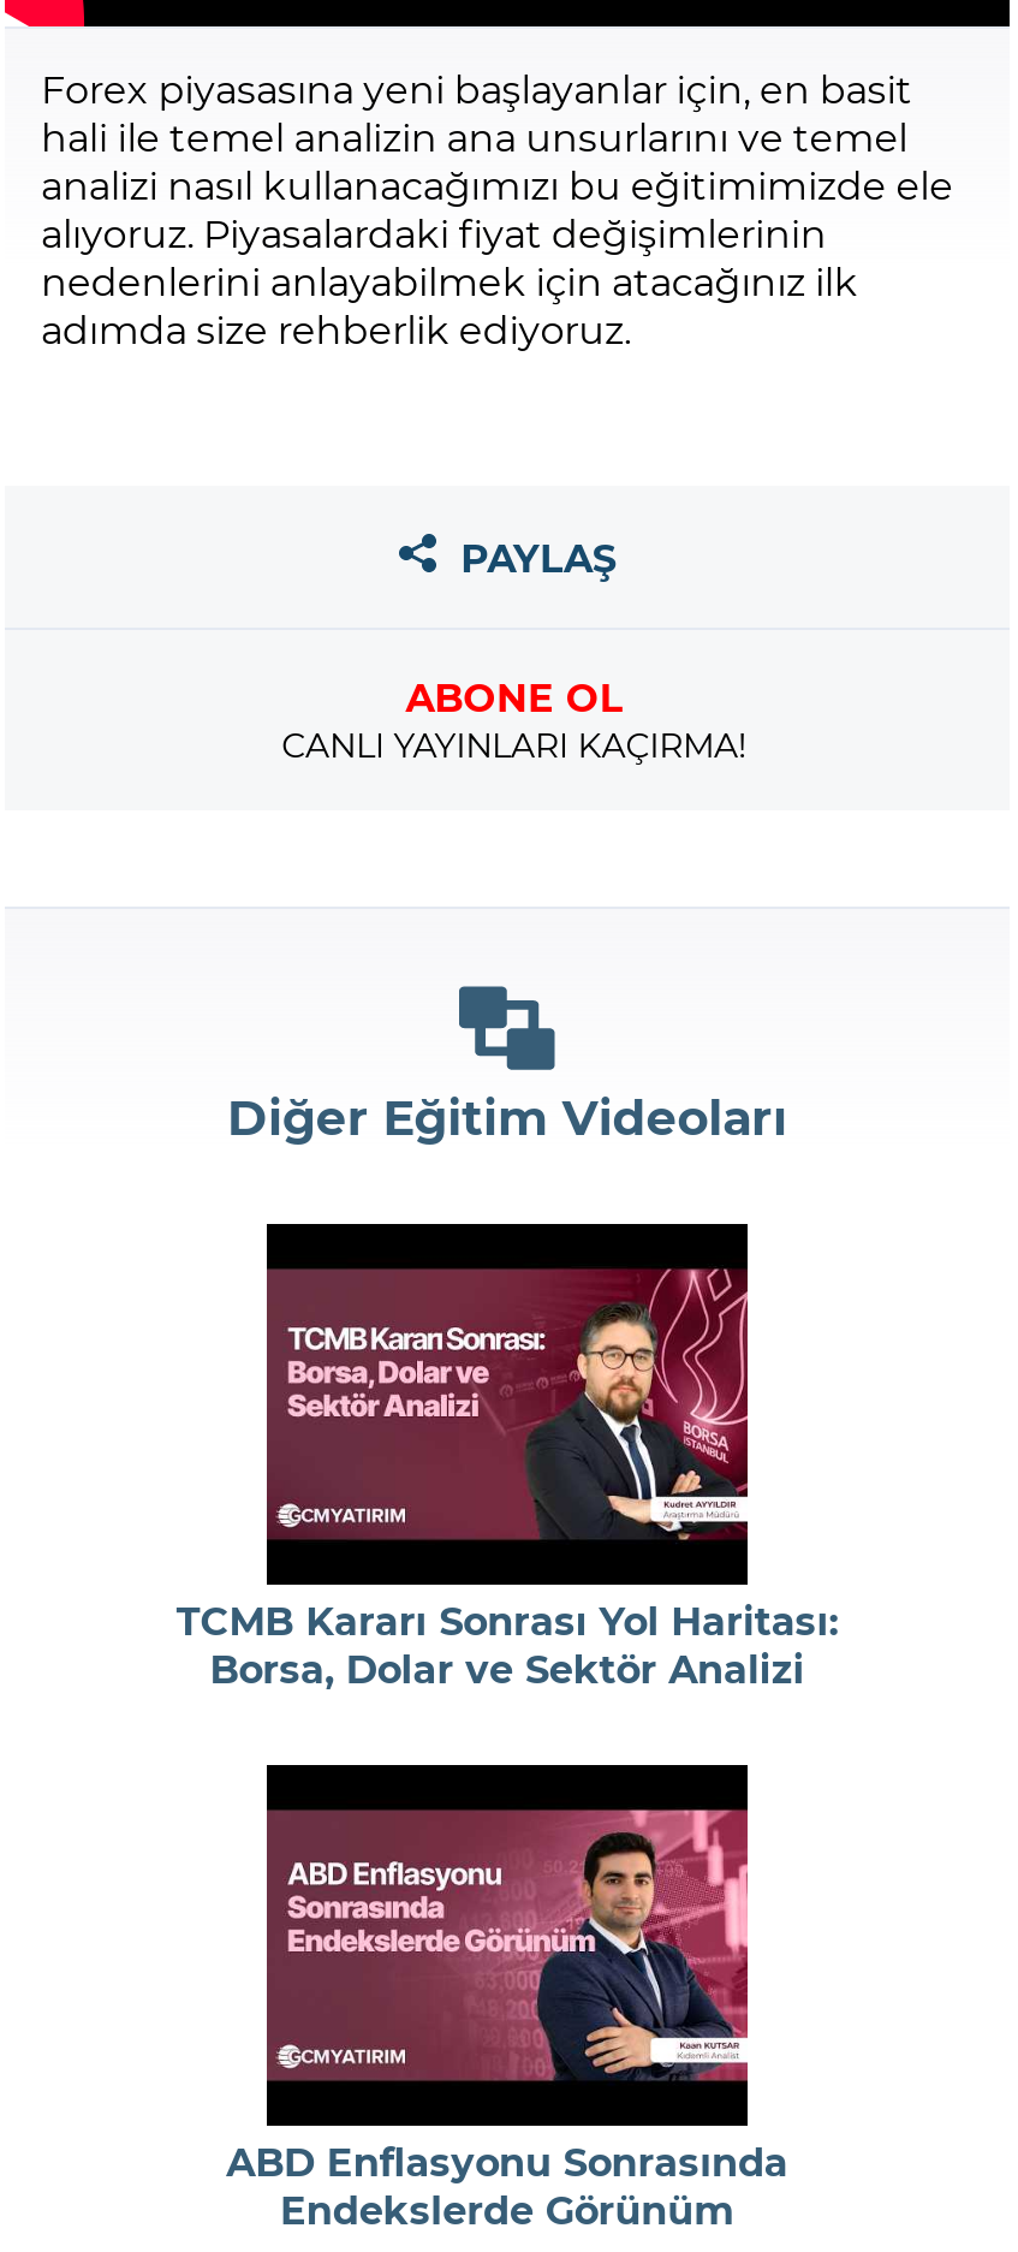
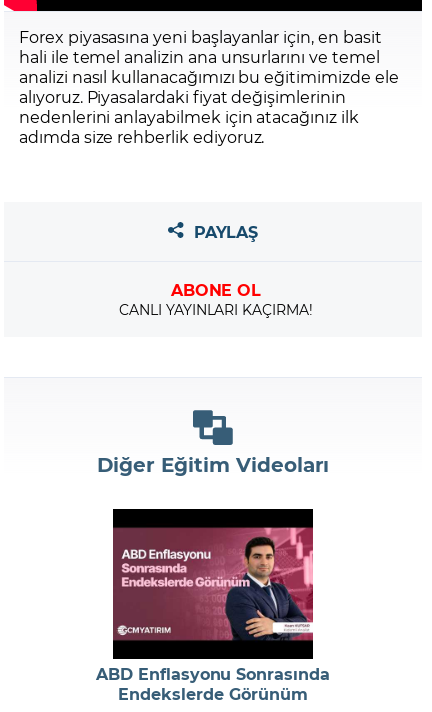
[176,1267,838,1693] [image] | TCMB Kararı Sonrası Yol Haritası: | Borsa, Dolar ve Sektör Analizi -> none

